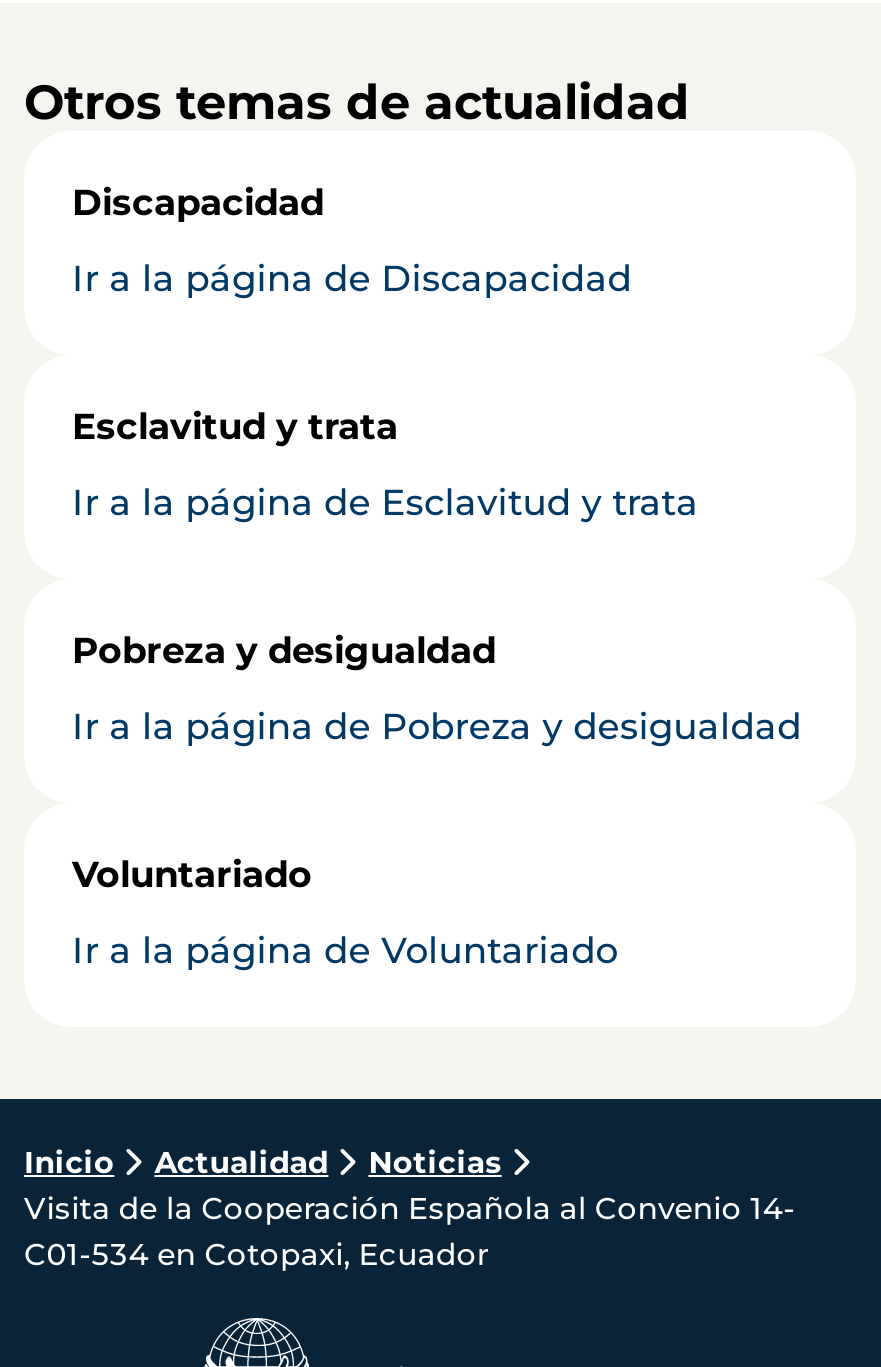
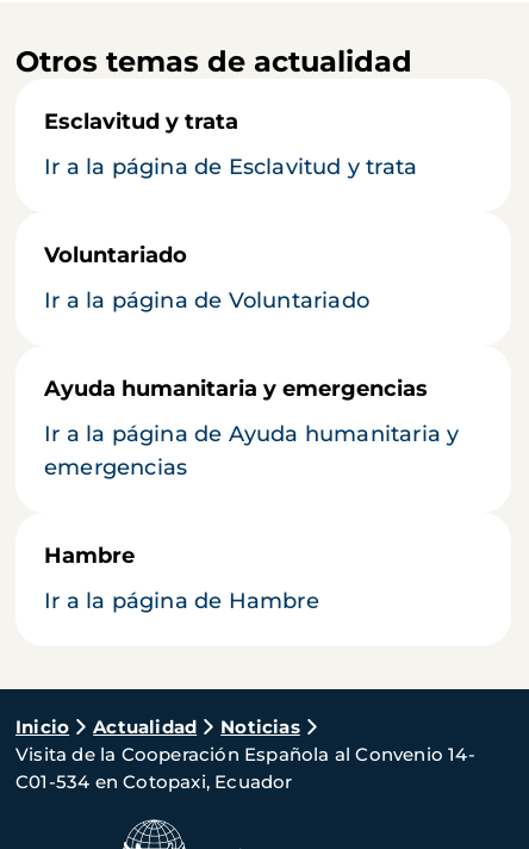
[72,181,632,301] Discapacidad | Ir a la página de Discapacidad -> none
moved [72,405,698,525] -> [44,109,417,180]: Esclavitud y trata | Ir a la página de Esclavitud y trata
[72,629,802,749] Pobreza y desigualdad | Ir a la página de Pobreza y desigualdad -> none
moved [72,853,618,973] -> [44,242,369,314]: Voluntariado | Ir a la página de Voluntariado
none -> [44,376,459,614] Ayuda humanitaria y emergencias | Ir a la página de Ayuda humanitaria y | emergencias | Hambre | Ir a la página de Hambre

